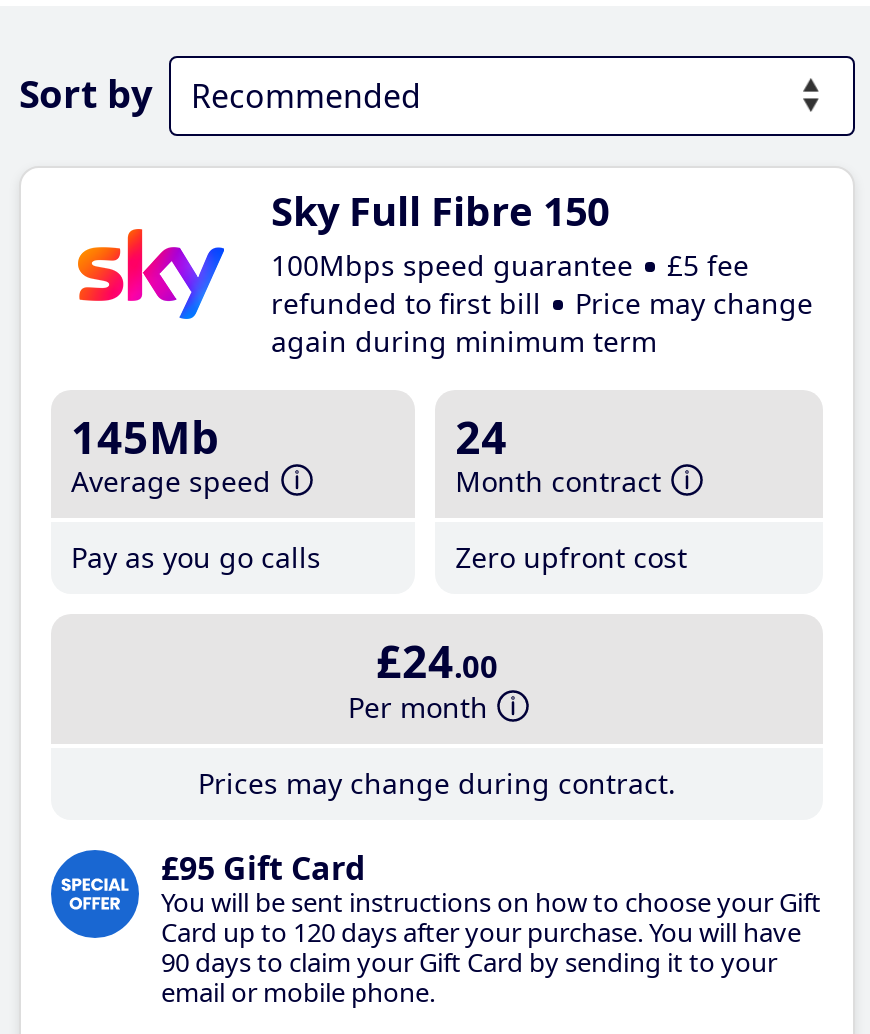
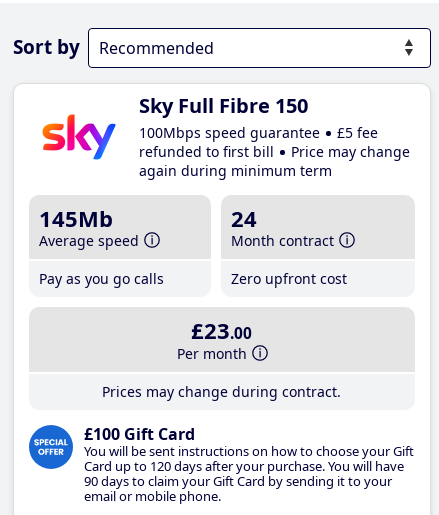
[376,630,498,690] £24.00 -> [191,315,252,345] £23.00
[161,845,365,889] £95 Gift Card -> [84,422,195,444] £100 Gift Card

